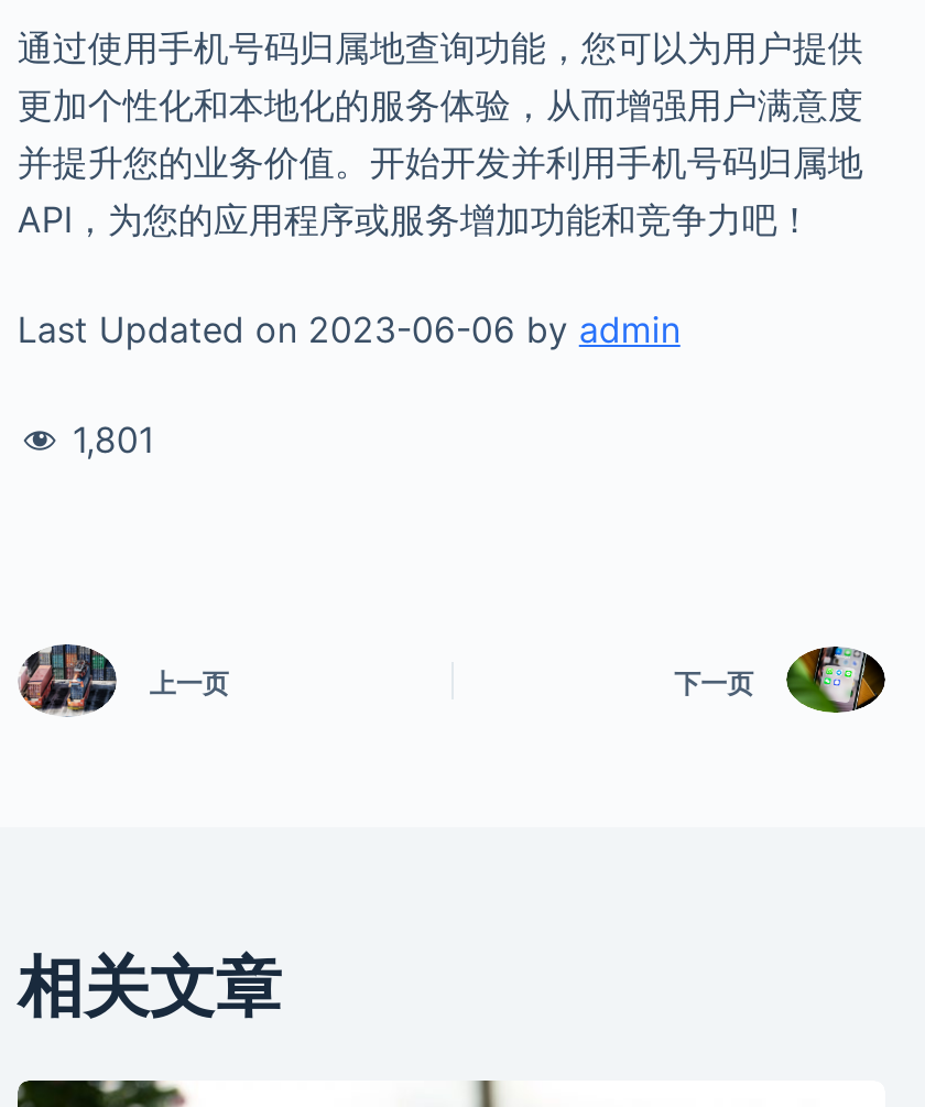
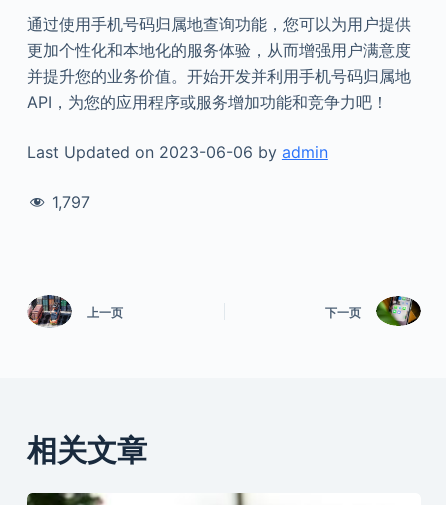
[72,417,154,462] 1,801 -> [52,192,90,212] 1,797

